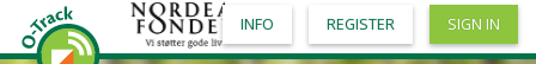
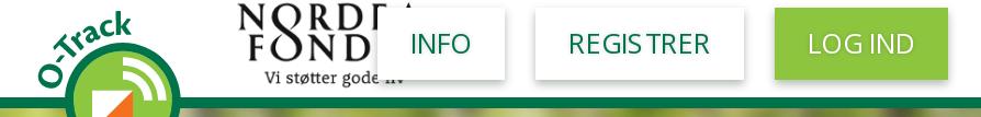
[327,14,500,34] REGISTER | SIGN IN -> [568,25,915,62] REGISTRER | LOG IND

